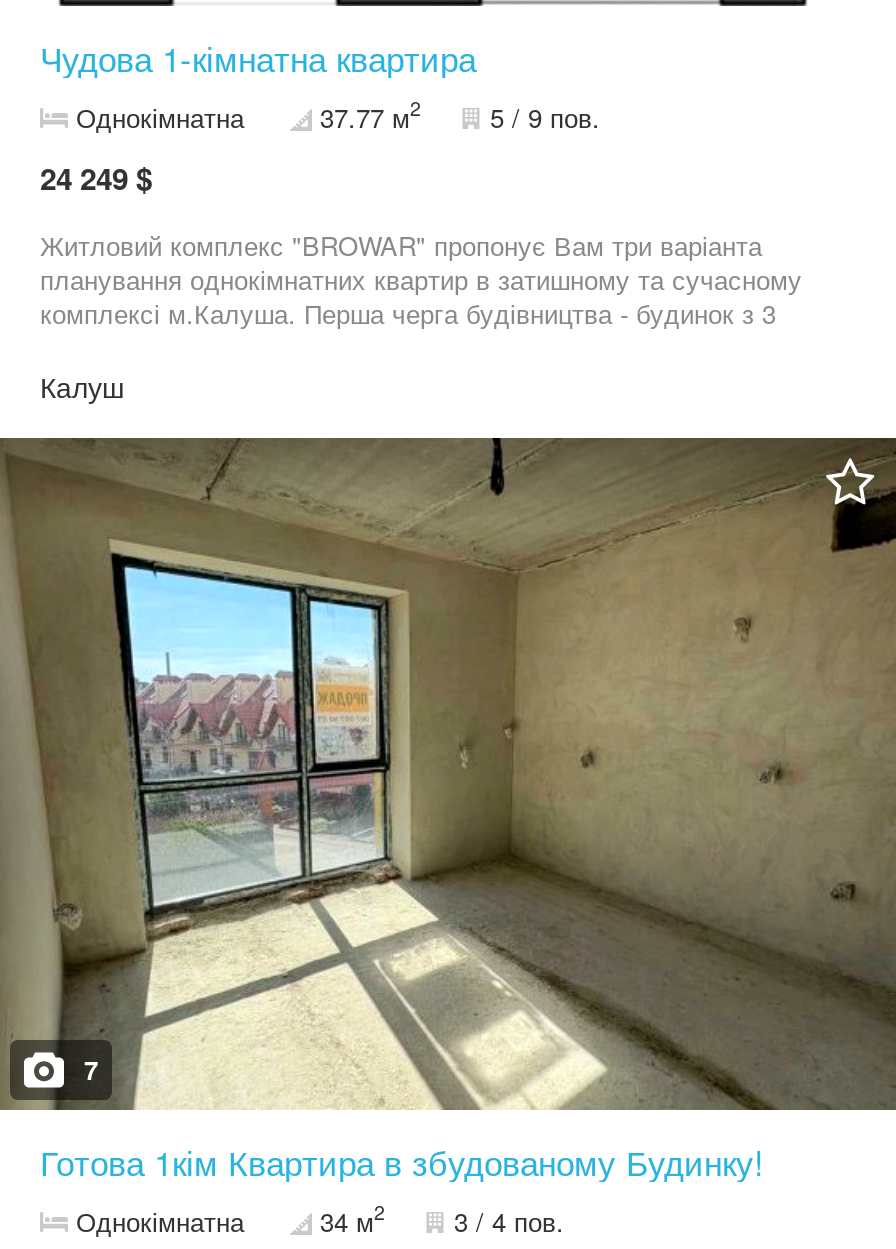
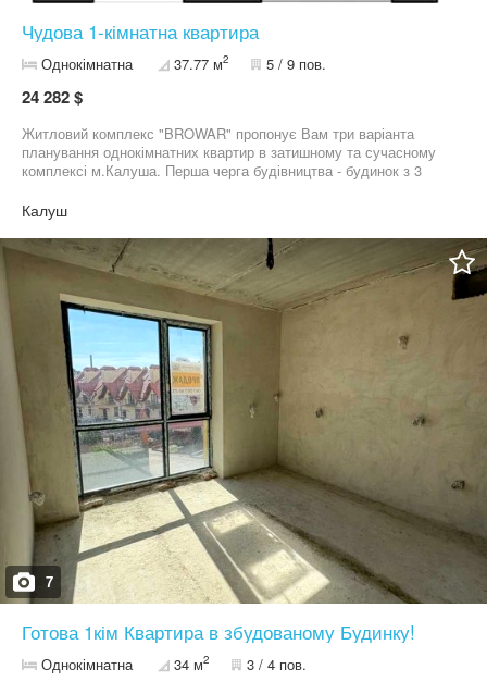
[40,156,152,200] 24 249 $ -> [22,85,83,109] 24 282 $

